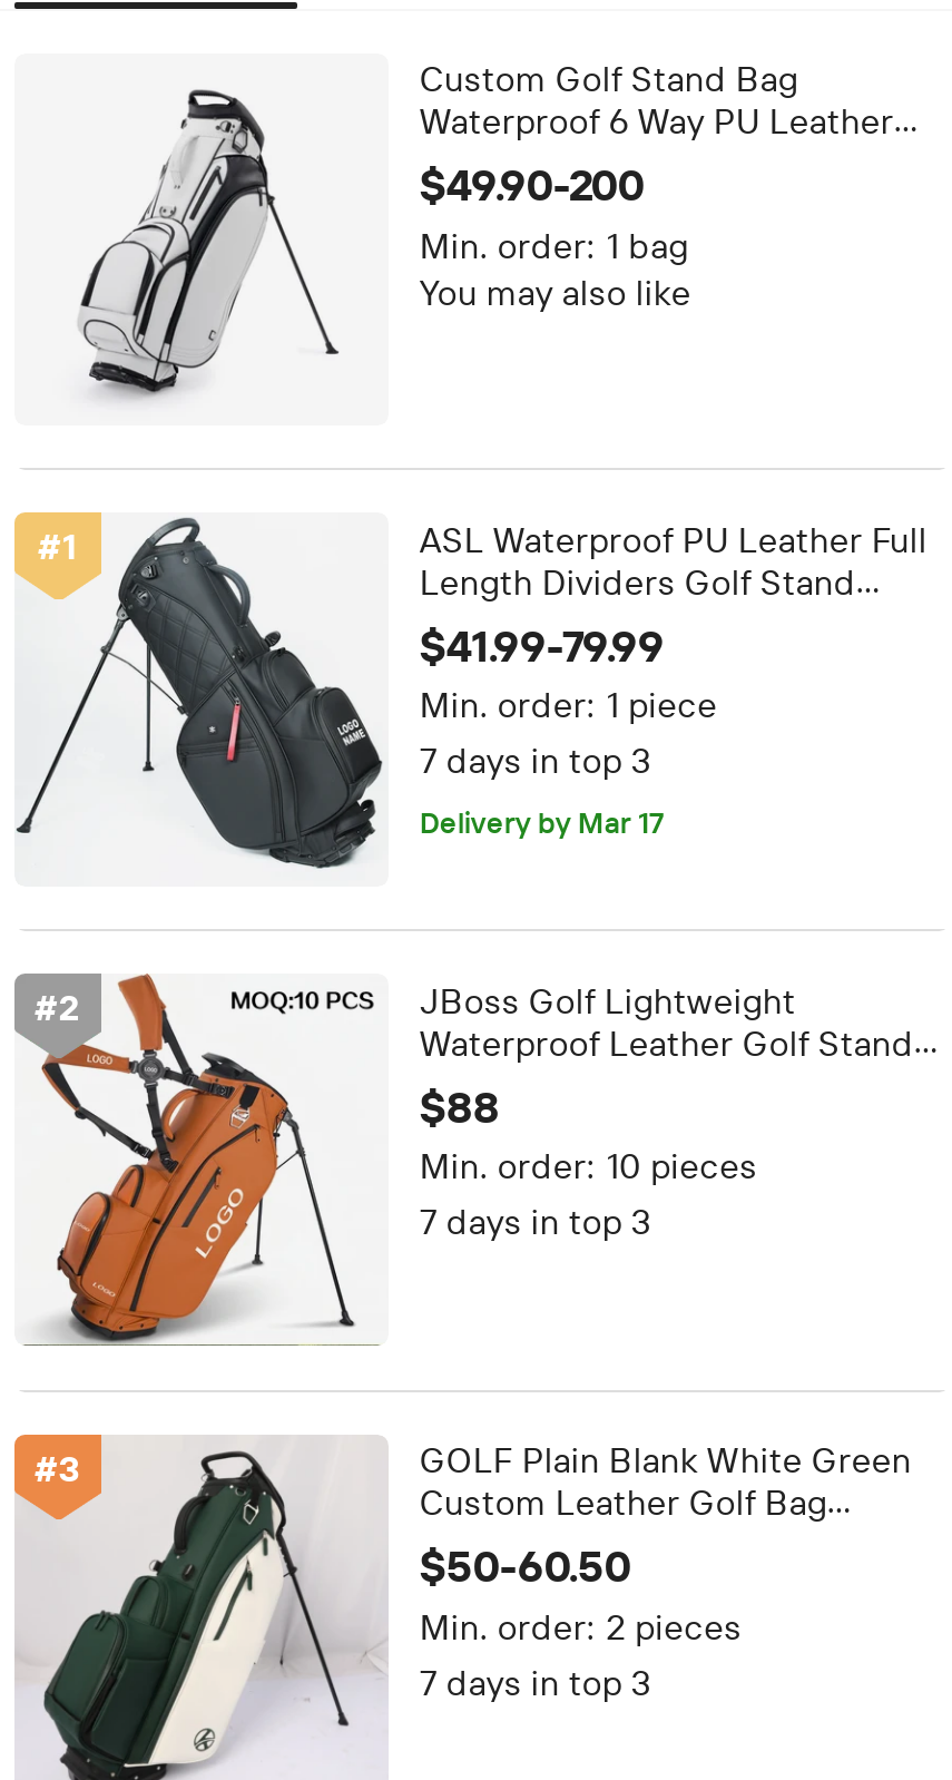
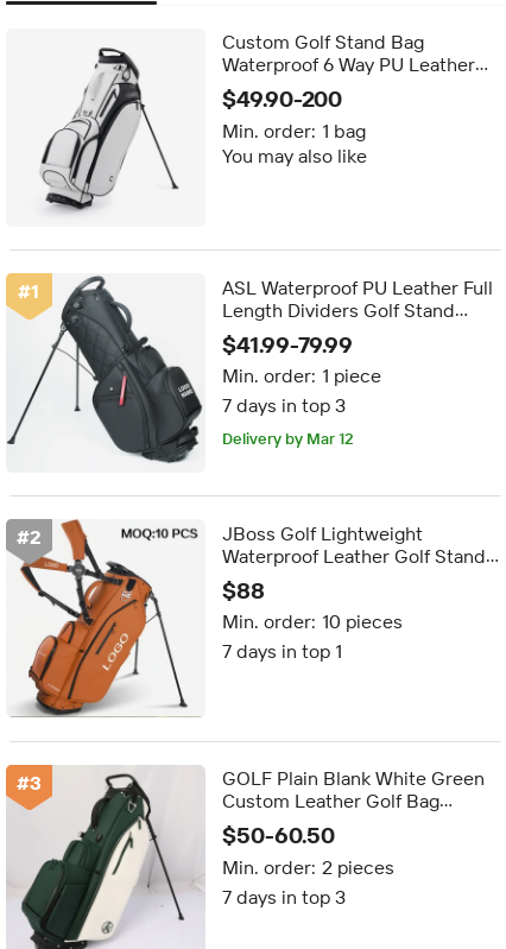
[420,804,665,840] Delivery by Mar 17 -> [222,429,354,448] Delivery by Mar 12
[420,1201,651,1243] 7 days in top 3 -> [222,640,342,663] 7 days in top 1

